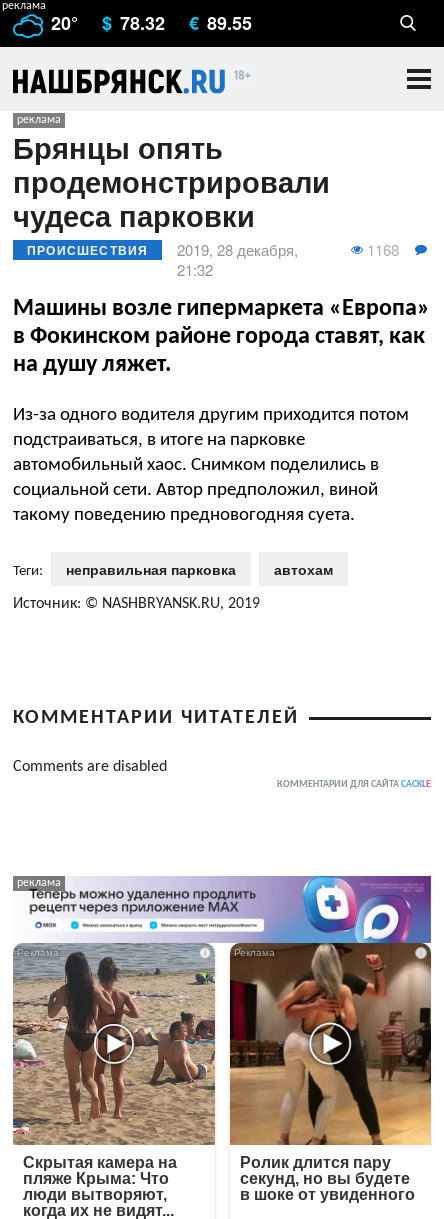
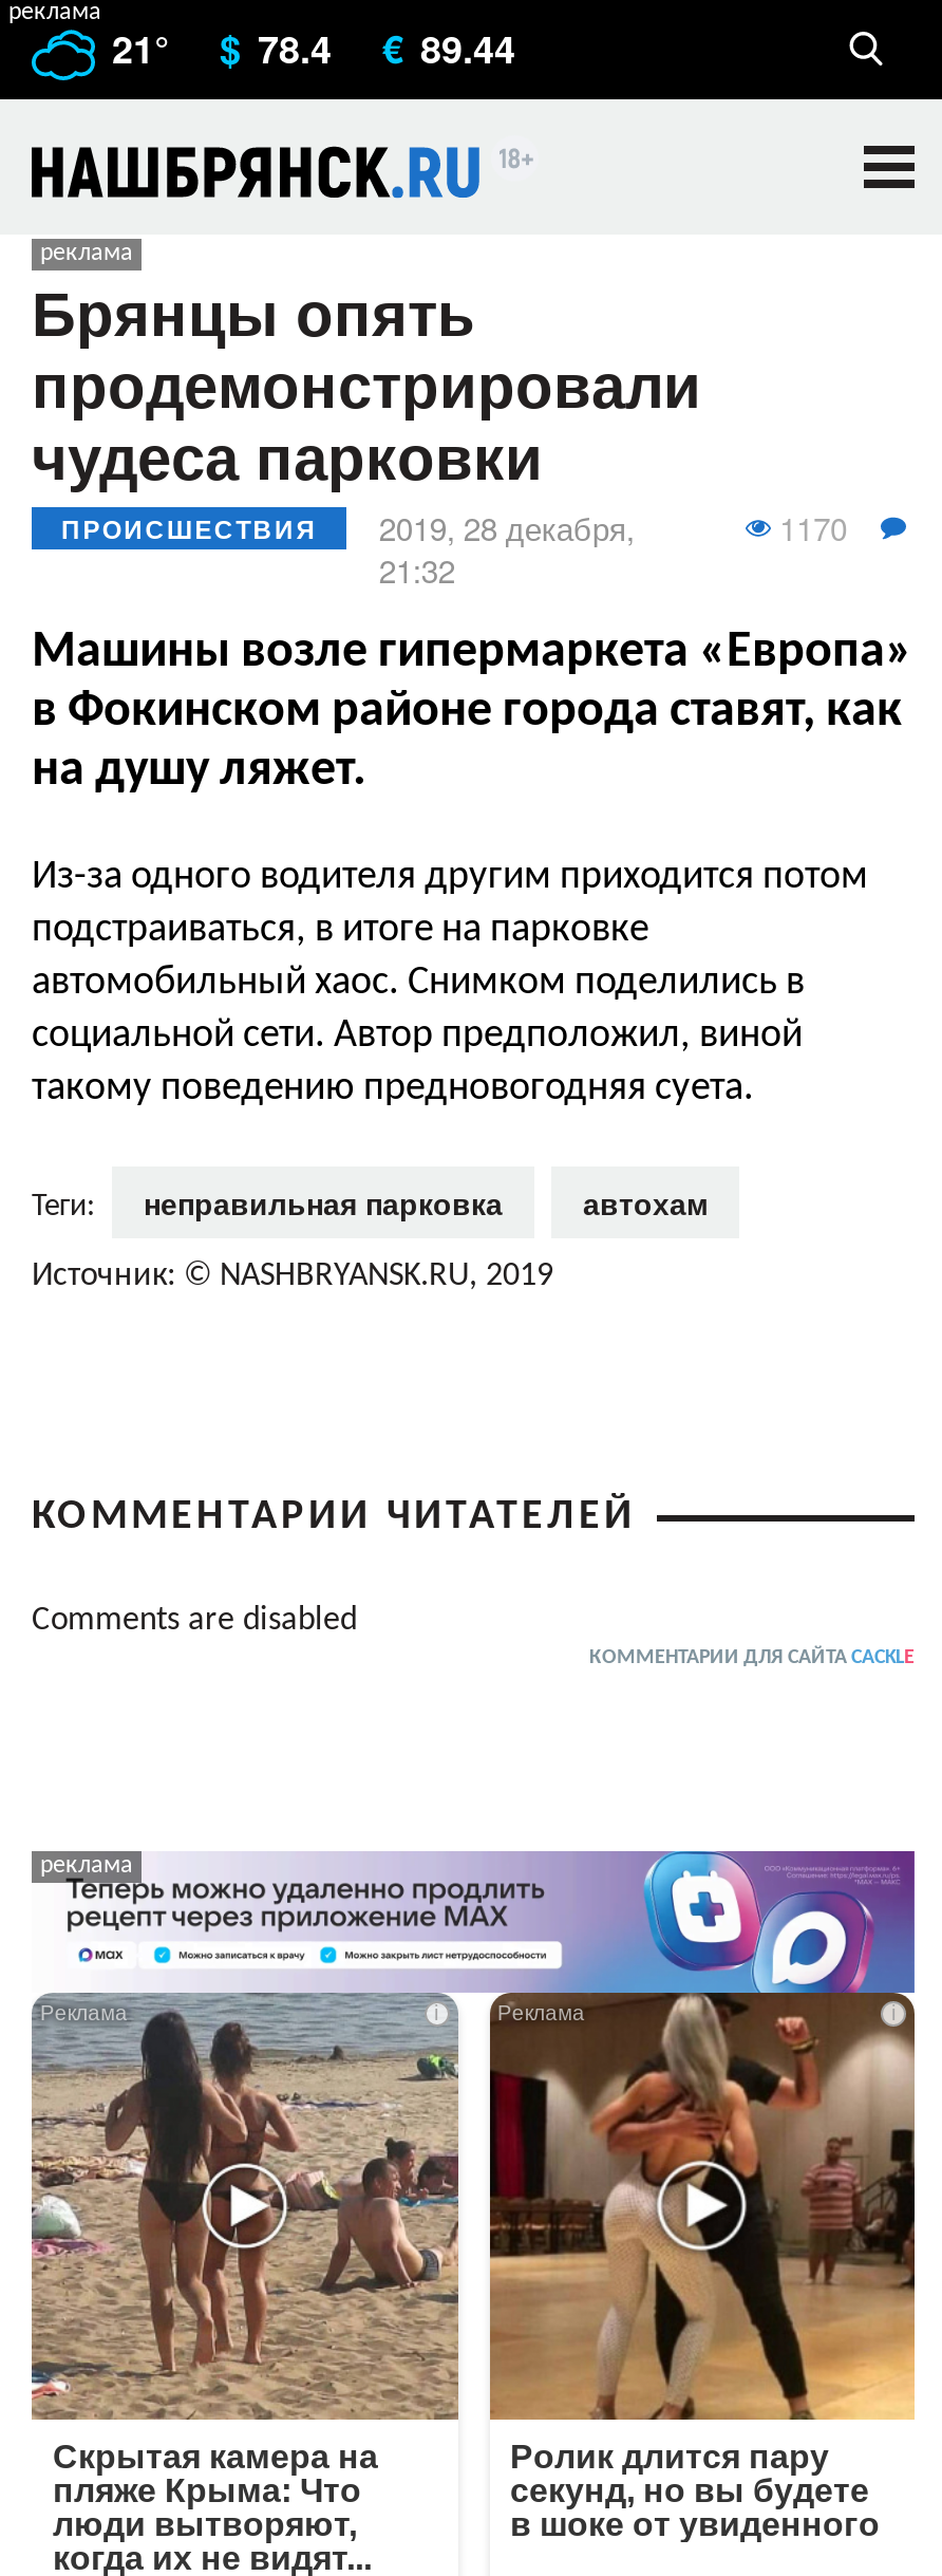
[51,10,78,36] 20° -> [112,21,169,76] 21°
[102,10,165,36] $ 78.32 -> [220,21,332,76] $ 78.4
[189,10,252,36] € 89.55 -> [382,21,515,76] € 89.44
[367,239,399,260] 1168 -> [779,505,847,550] 1170

